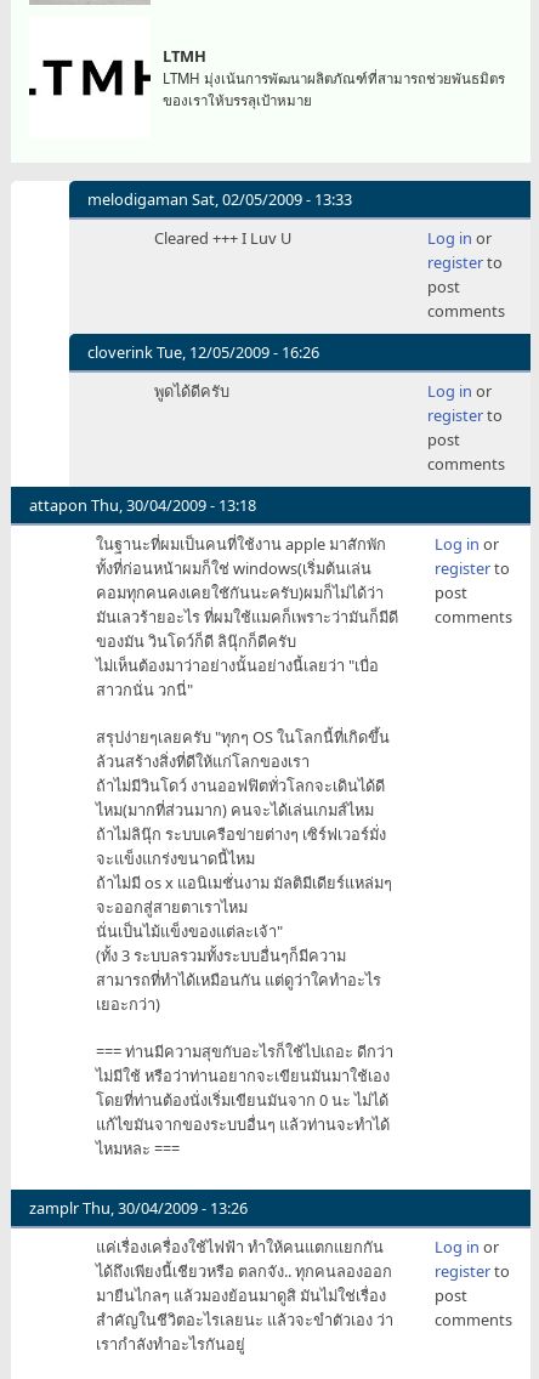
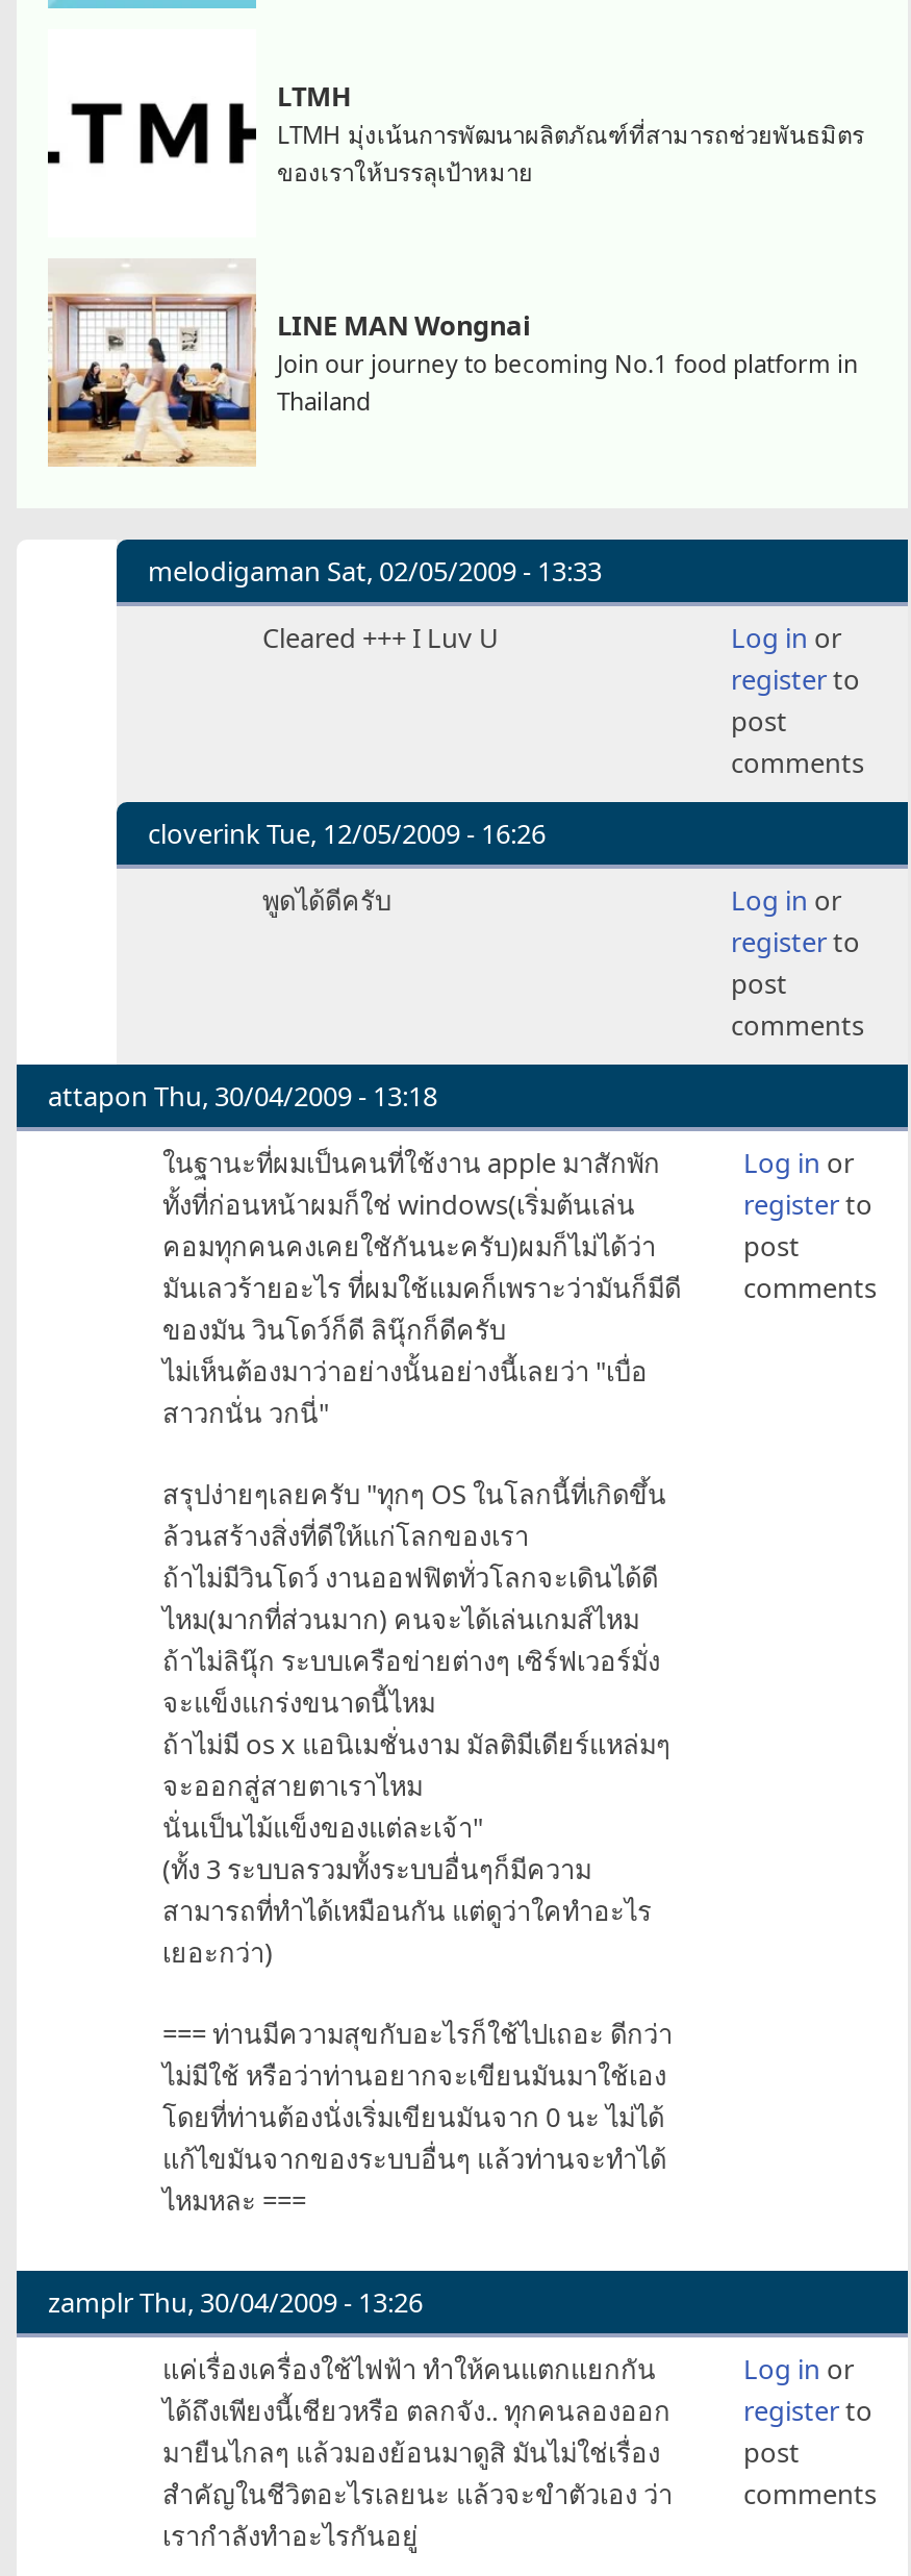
none -> [46,292,858,467] [image] | LINE MAN Wongnai | Join our journey to becoming No.1 food platform in | Thailand

